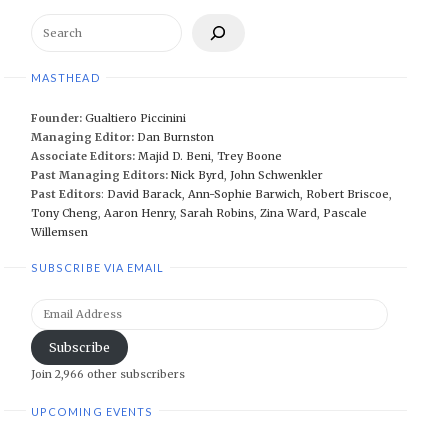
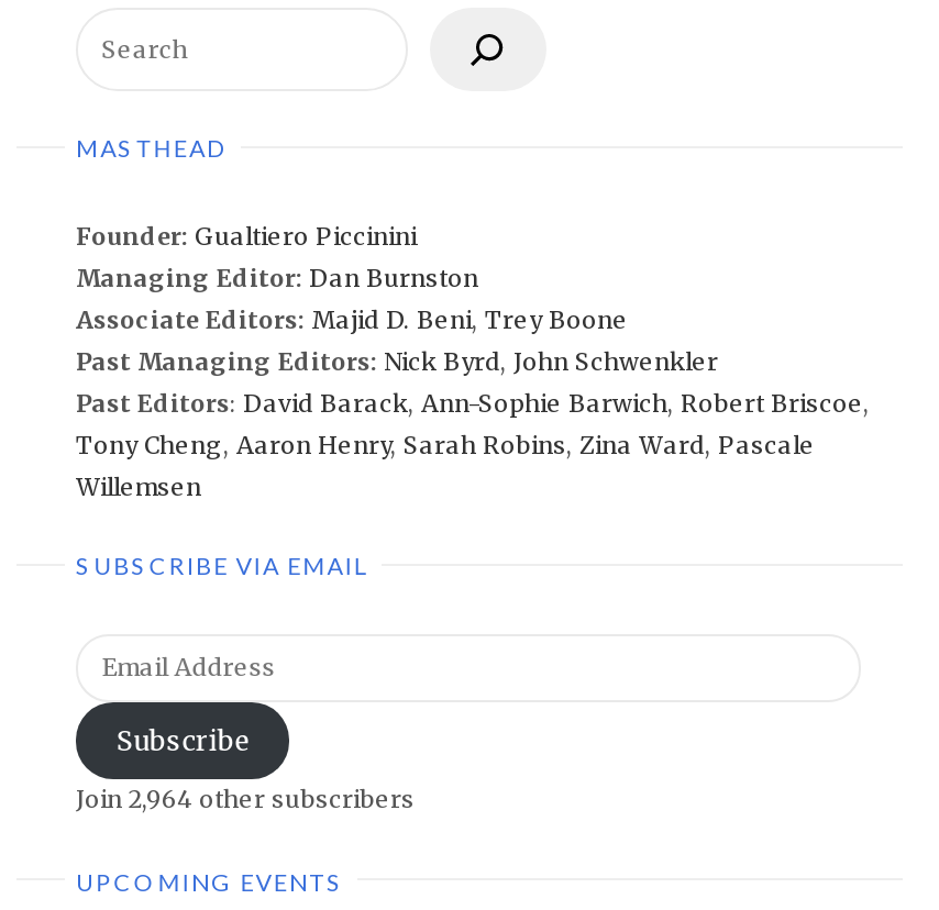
[31,367,185,381] Join 2,966 other subscribers -> [76,783,415,814] Join 2,964 other subscribers

